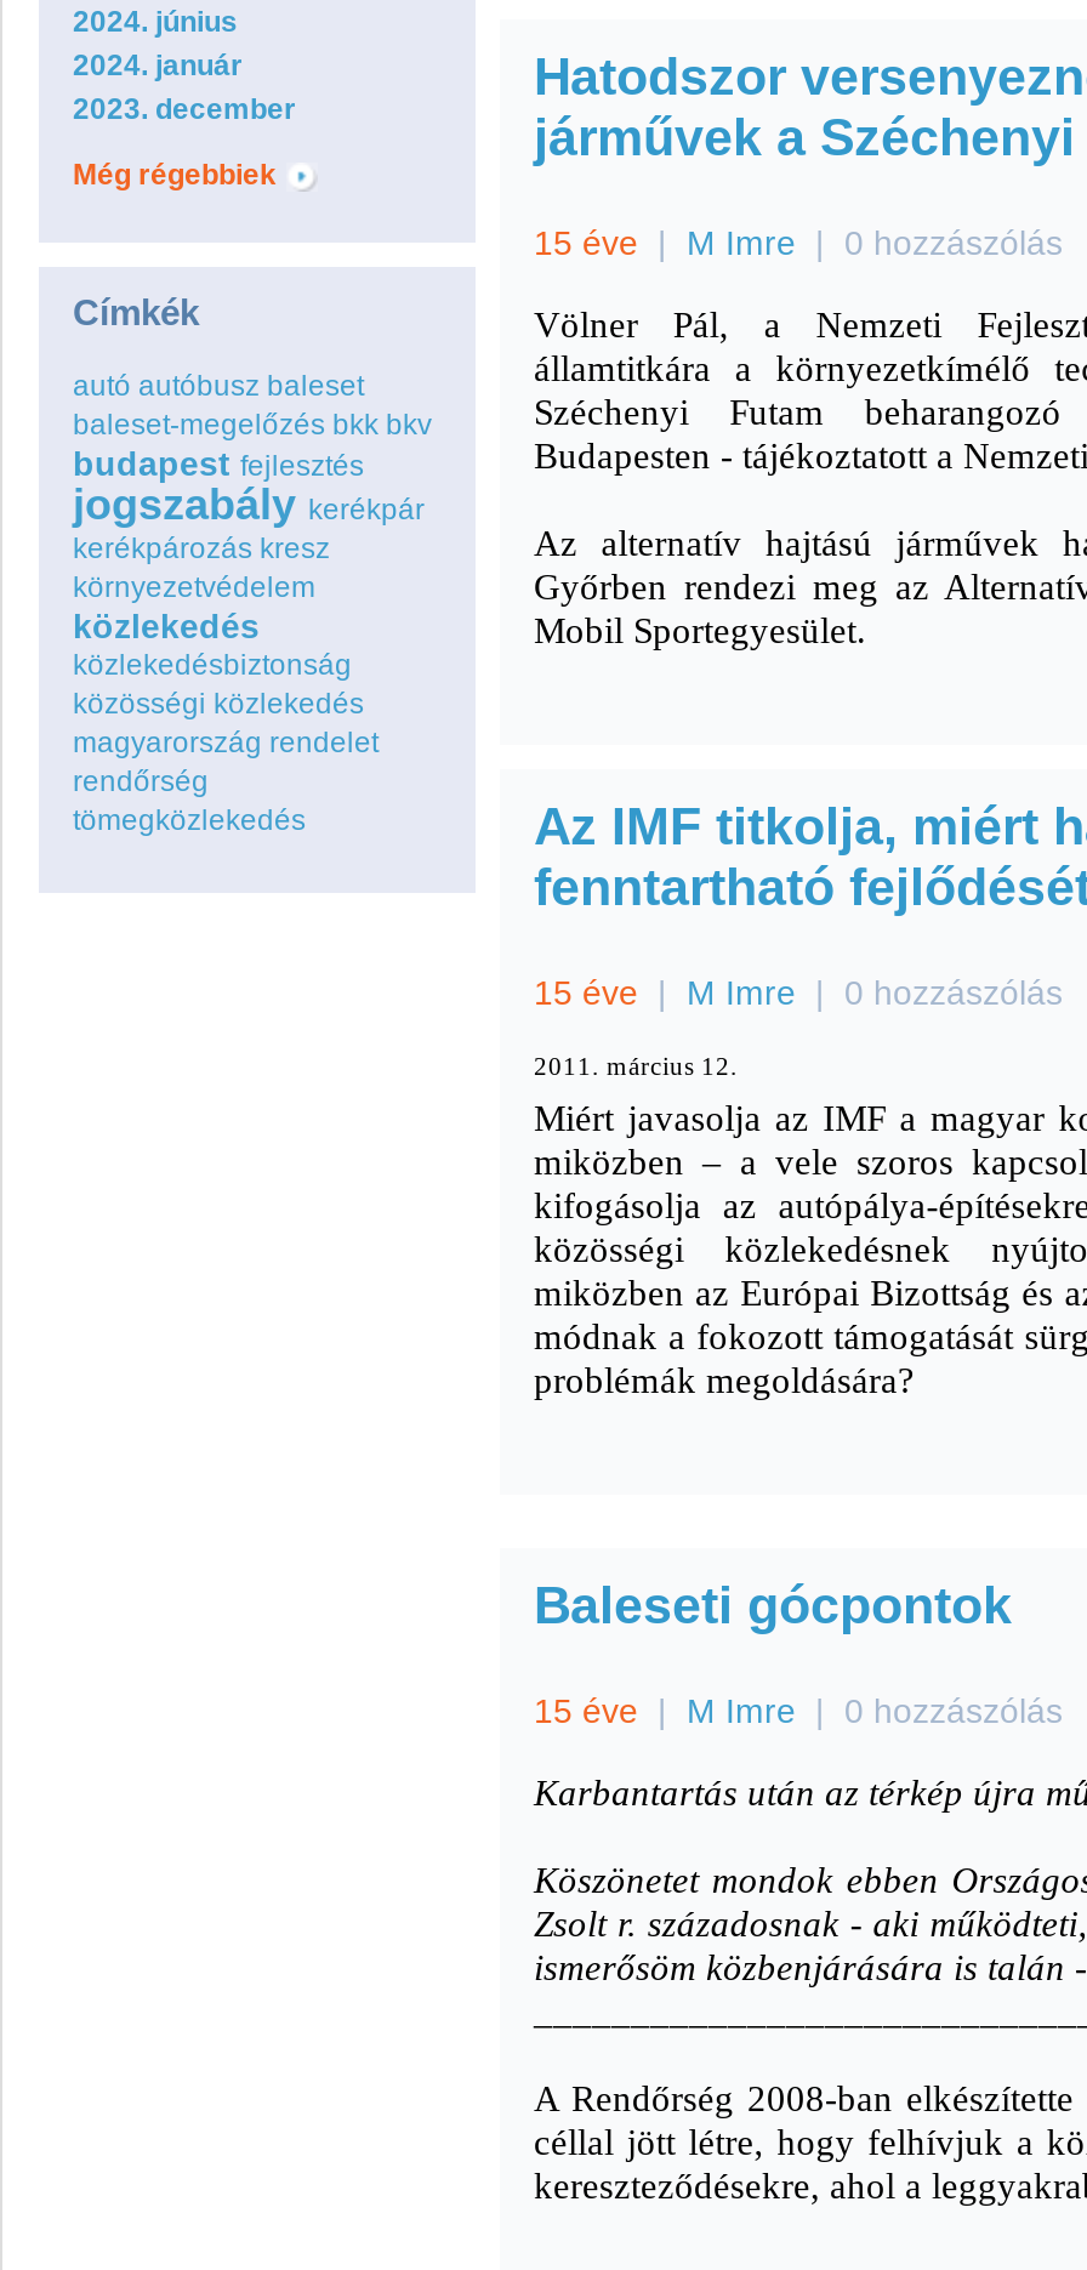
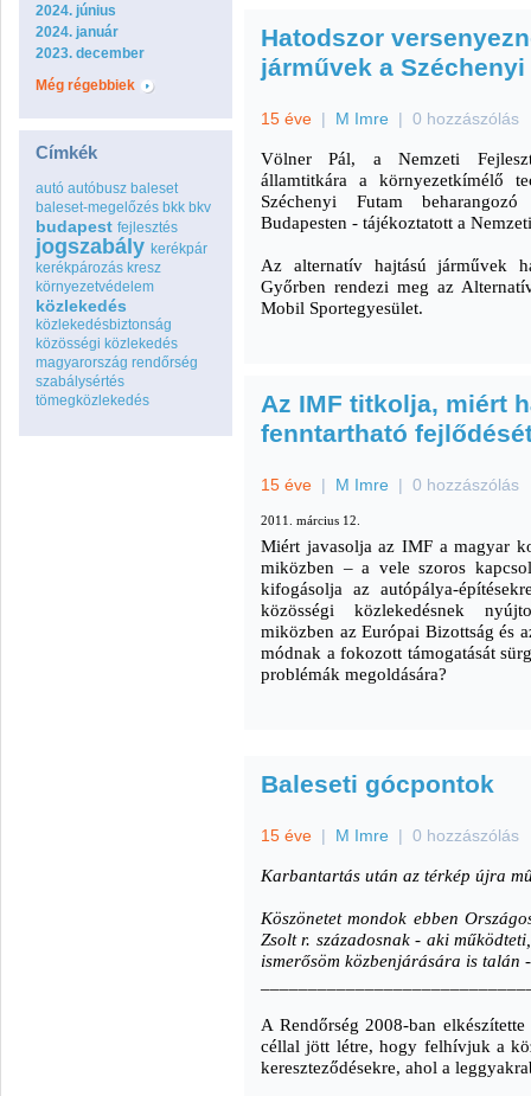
[73,726,379,798] magyarország rendelet | rendőrség -> [36,354,198,390] magyarország rendőrség | szabálysértés

